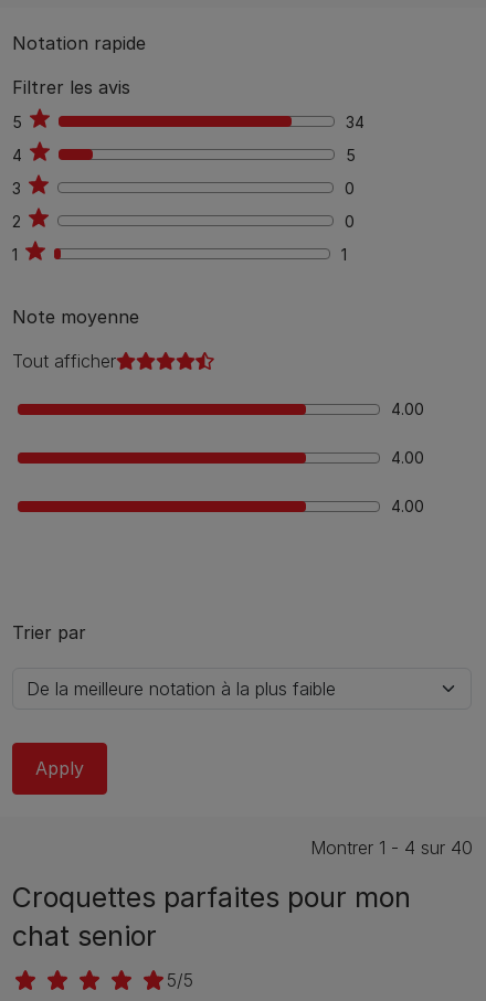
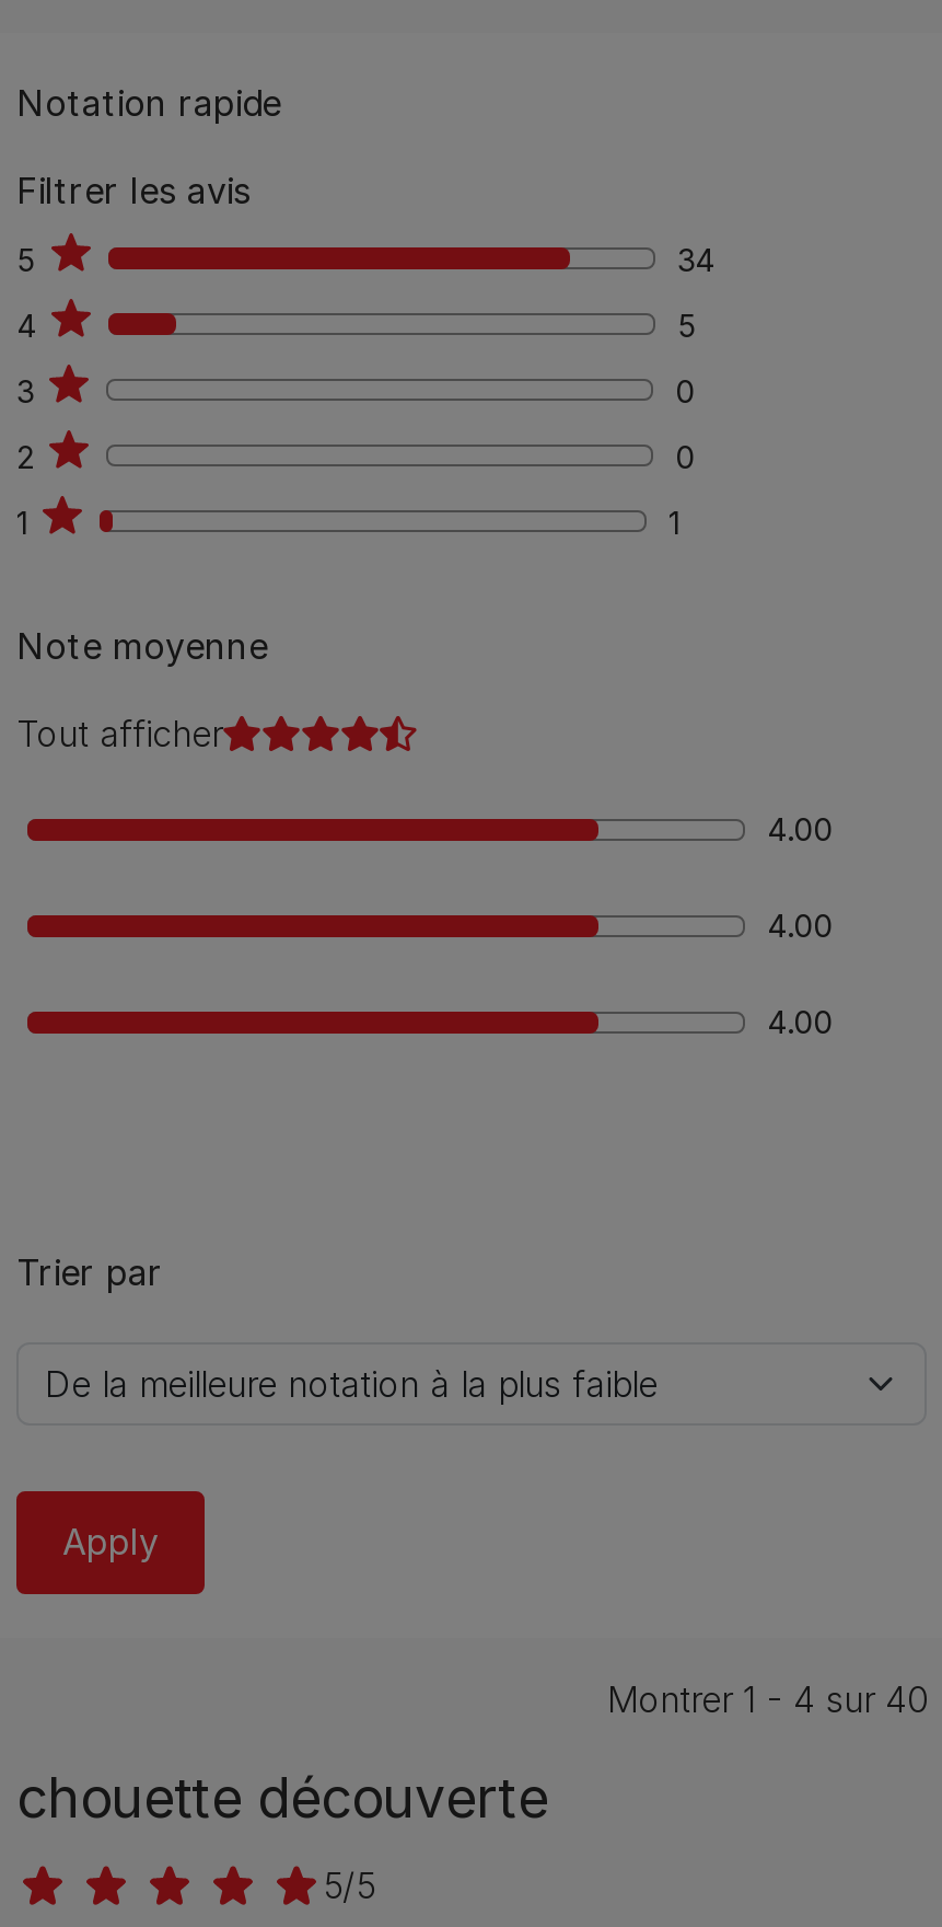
[12,881,411,952] Croquettes parfaites pour mon | chat senior -> [16,1765,548,1831] chouette découverte

